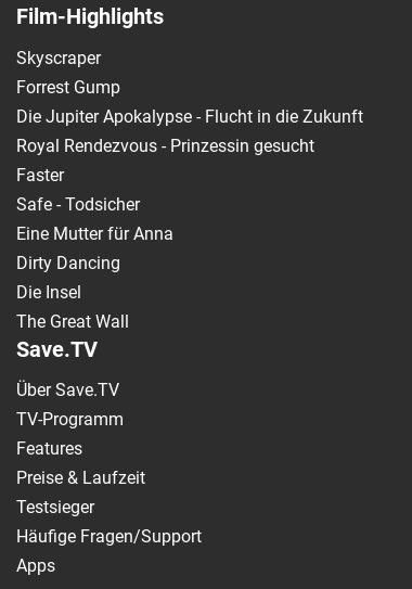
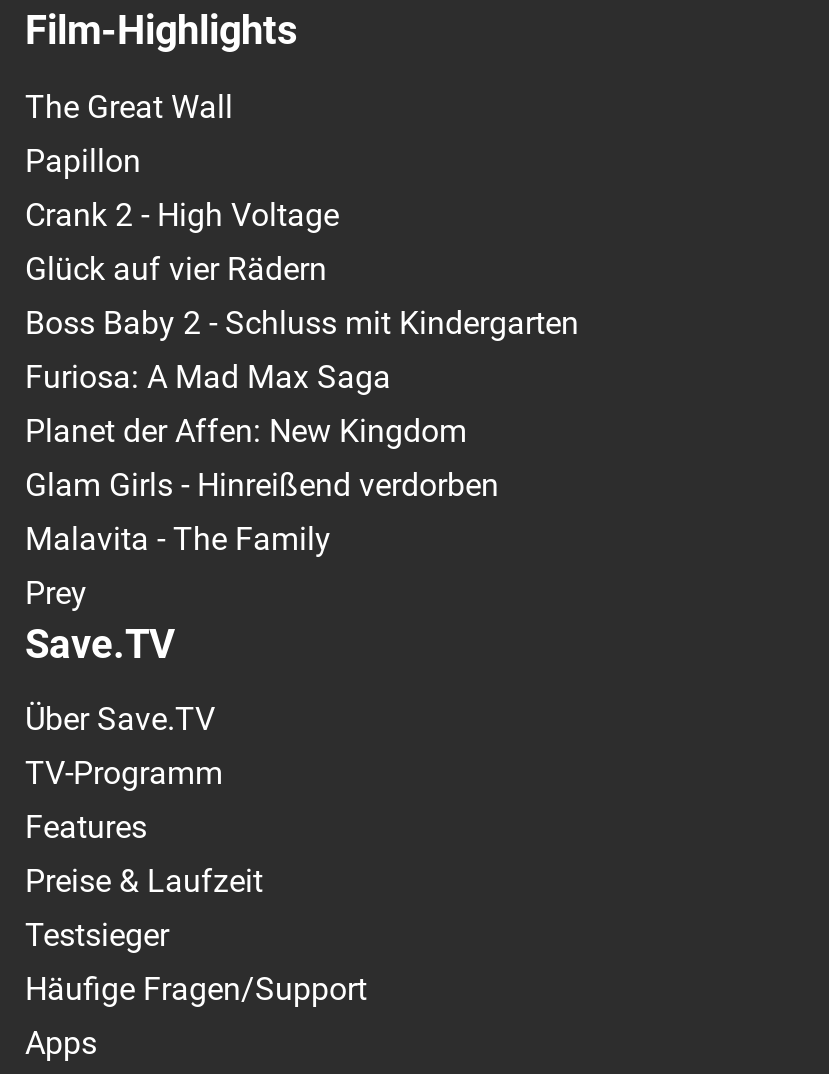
[16,47,363,302] Skyscraper | Forrest Gump | Die Jupiter Apokalypse - Flucht in die Zukunft | Royal Rendezvous - Prinzessin gesucht | Faster | Safe - Todsicher | Eine Mutter für Anna | Dirty Dancing | Die Insel -> none
moved [16,311,129,331] -> [25,87,233,125]: The Great Wall
none -> [25,141,579,611] Papillon | Crank 2 - High Voltage | Glück auf vier Rädern | Boss Baby 2 - Schluss mit Kindergarten | Furiosa: A Mad Max Saga | Planet der Affen: New Kingdom | Glam Girls - Hinreißend verdorben | Malavita - The Family | Prey

